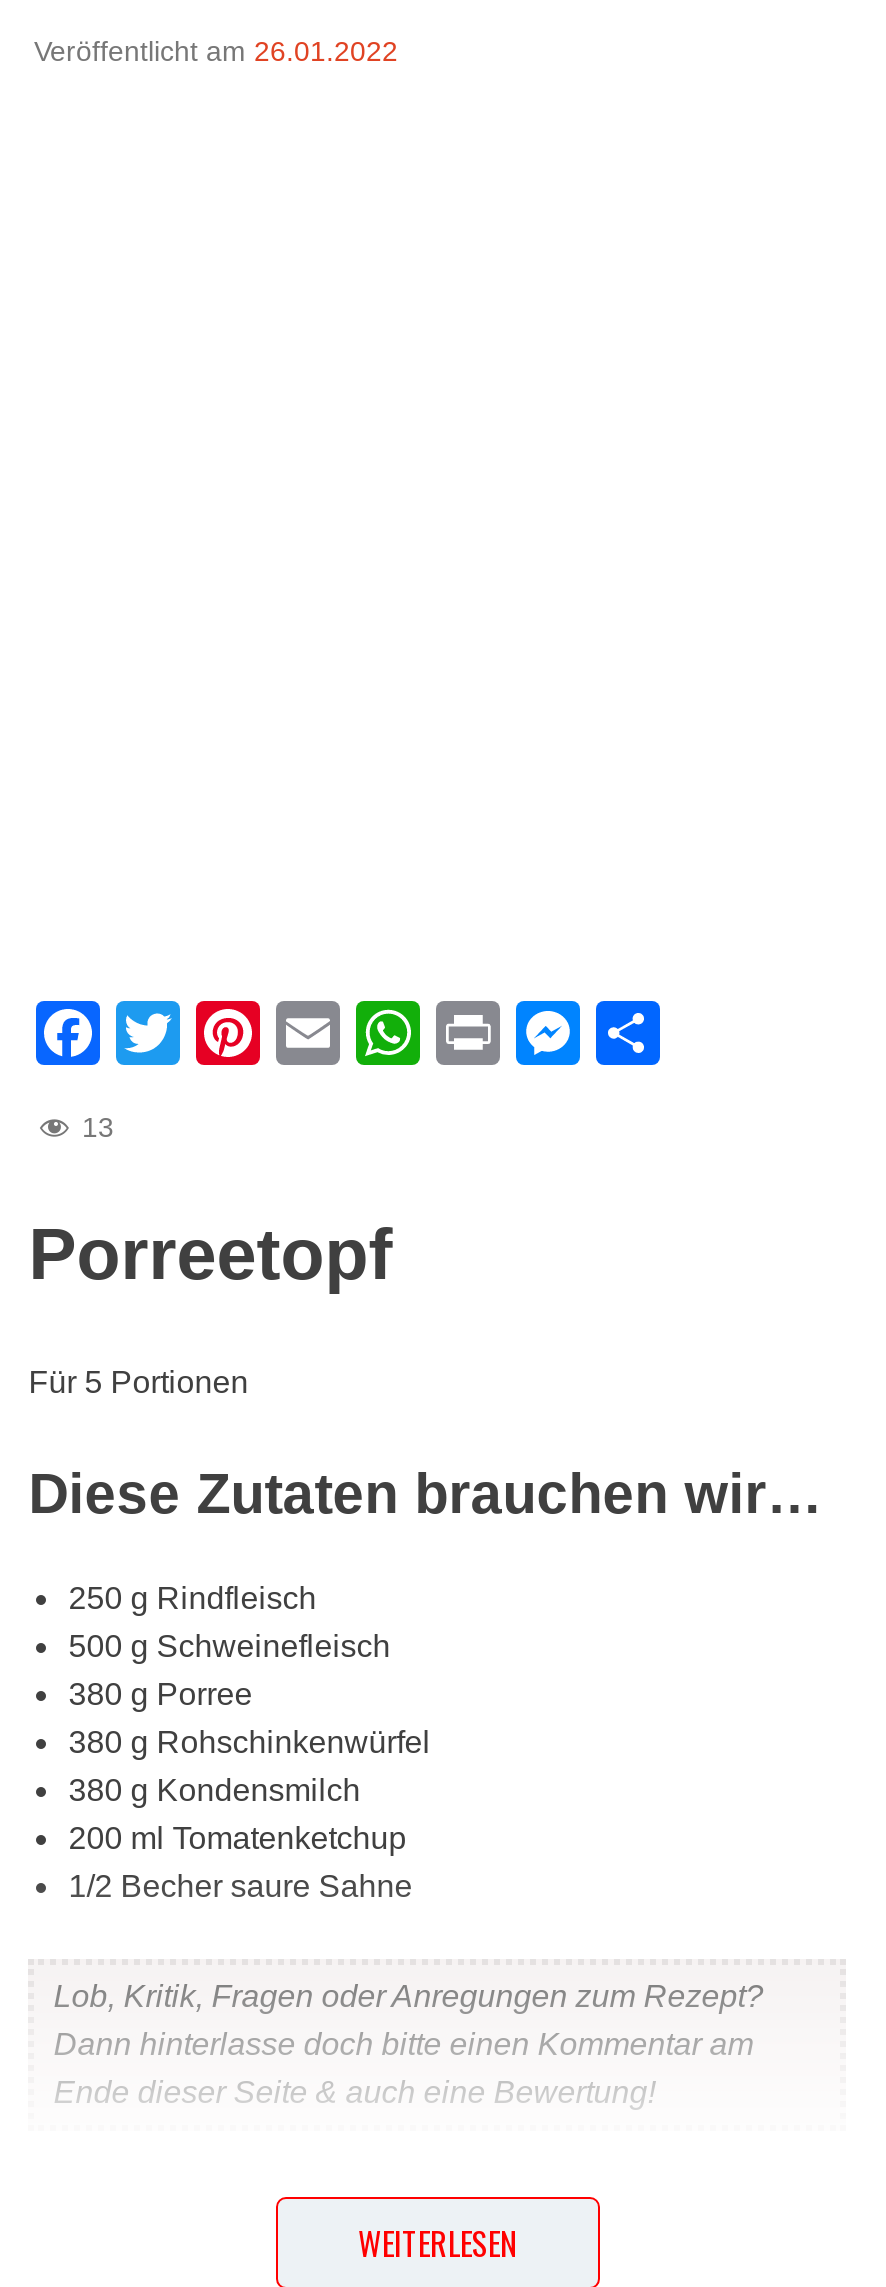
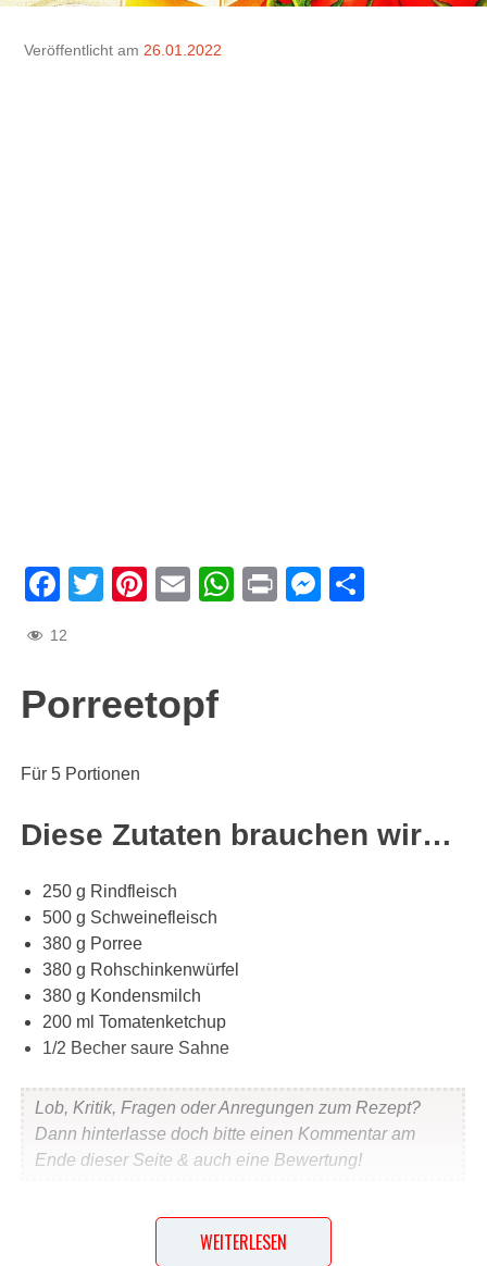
[82,1112,114,1144] 13 -> [50,627,67,644] 12

